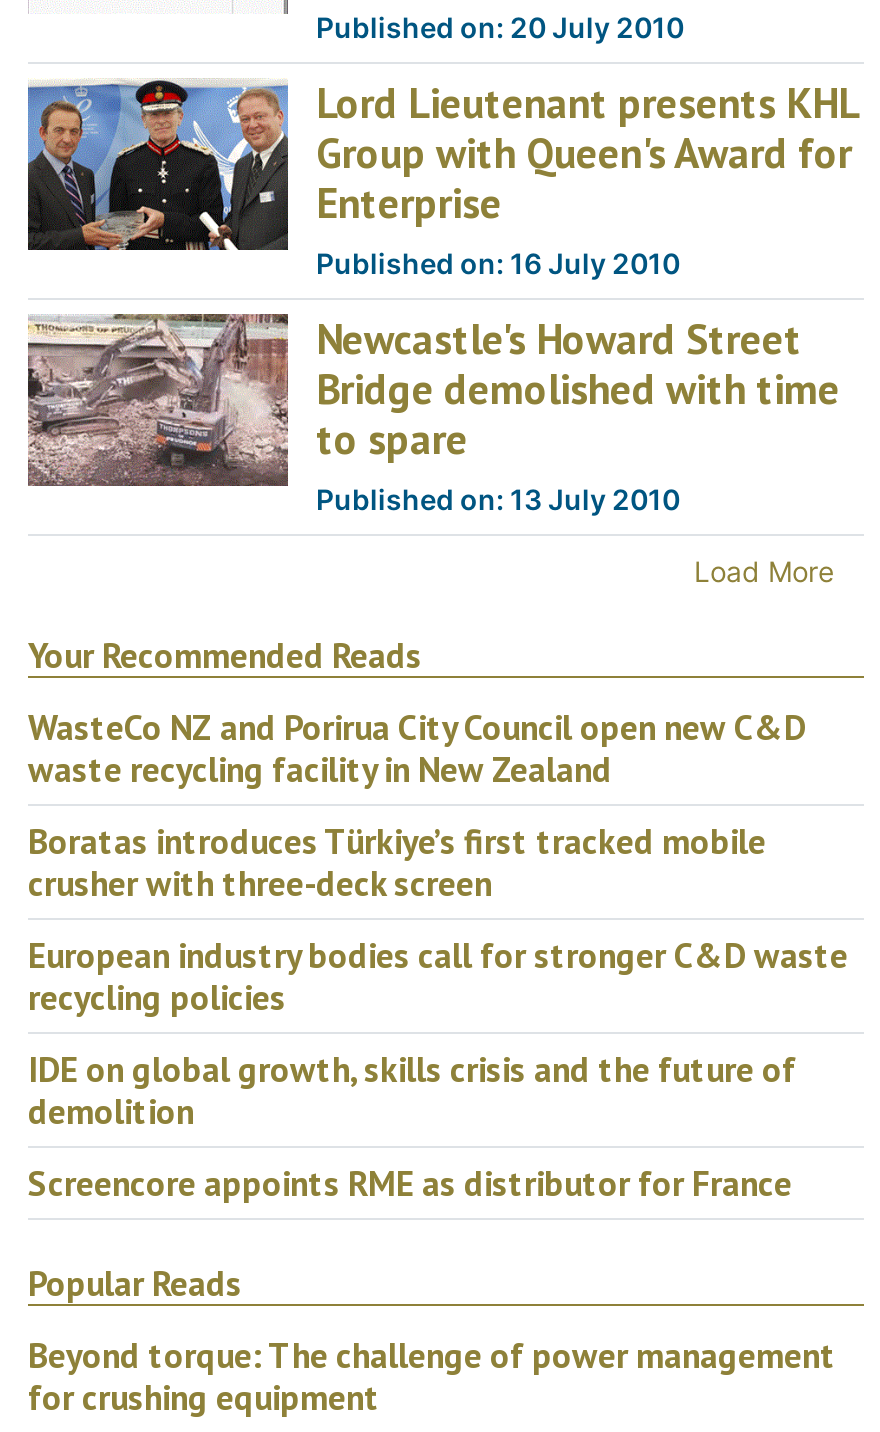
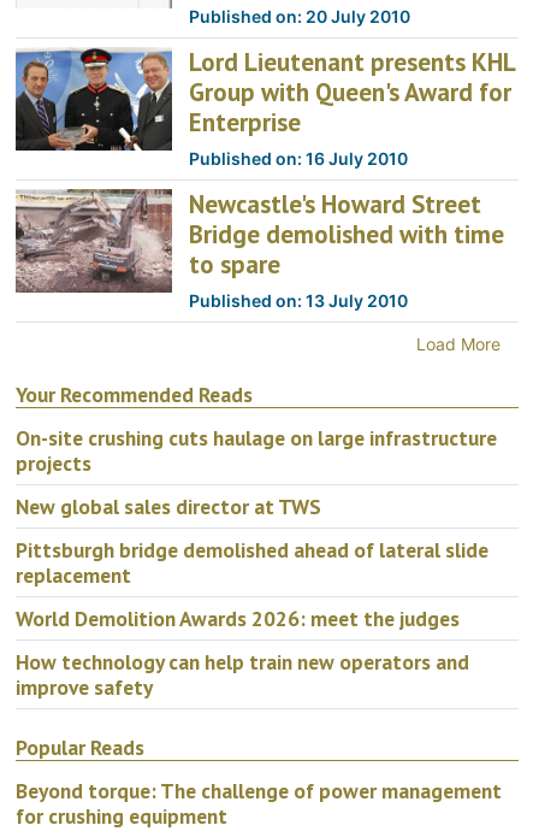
[28,703,806,791] WasteCo NZ and Porirua City Council open new C&D | waste recycling facility in New Zealand -> [16,423,497,476] On-site crushing cuts haulage on large infrastructure | projects
[28,817,766,905] Boratas introduces Türkiye’s first tracked mobile | crusher with three-deck screen -> [16,492,321,520] New global sales director at TWS
[28,931,848,1019] European industry bodies call for stronger C&D waste | recycling policies -> [16,535,488,588] Pittsburgh bridge demolished ahead of lateral slide | replacement
[28,1045,796,1133] IDE on global growth, skills crisis and the future of | demolition -> [16,604,460,632] World Demolition Awards 2026: meet the judges
[28,1159,792,1205] Screencore appoints RME as distributor for France -> [16,647,469,700] How technology can help train new operators and | improve safety

